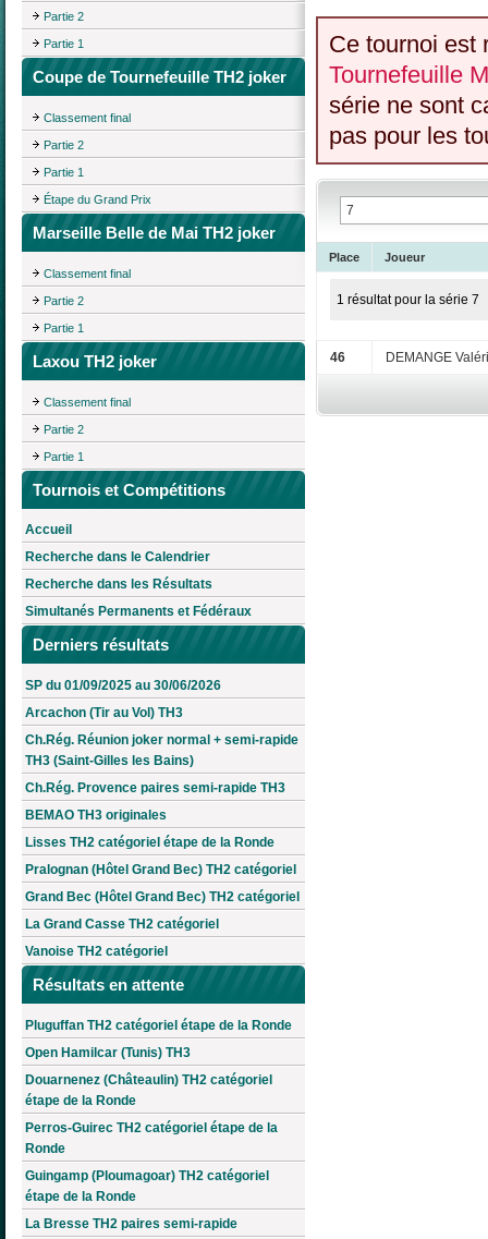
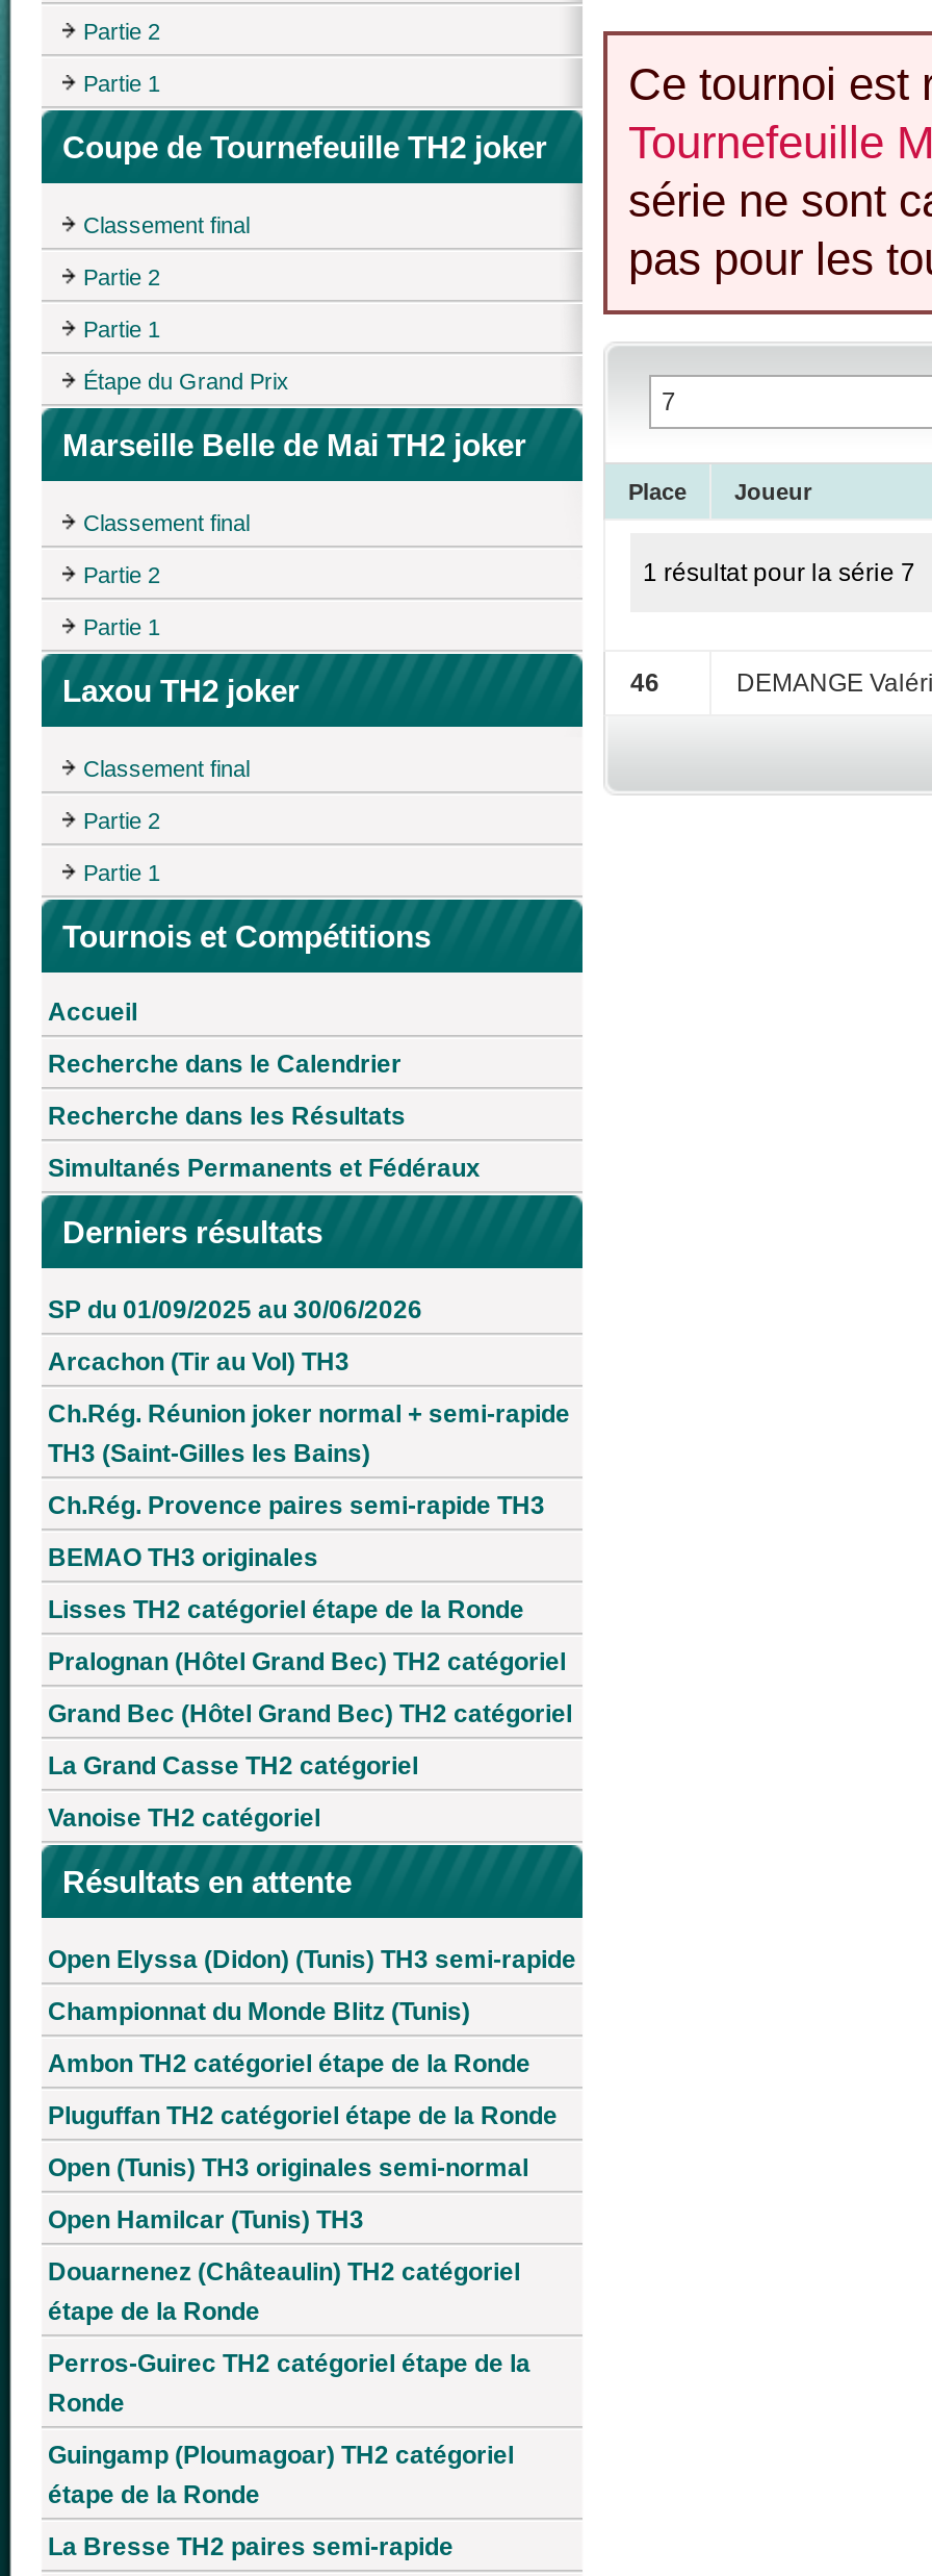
none -> [48,1944,576,2077] Open Elyssa (Didon) (Tunis) TH3 semi-rapide | Championnat du Monde Blitz (Tunis) | Ambon TH2 catégoriel étape de la Ronde
none -> [48,2152,528,2182] Open (Tunis) TH3 originales semi-normal

